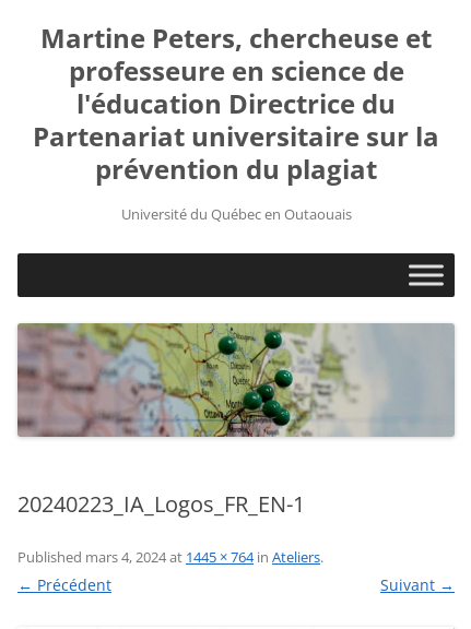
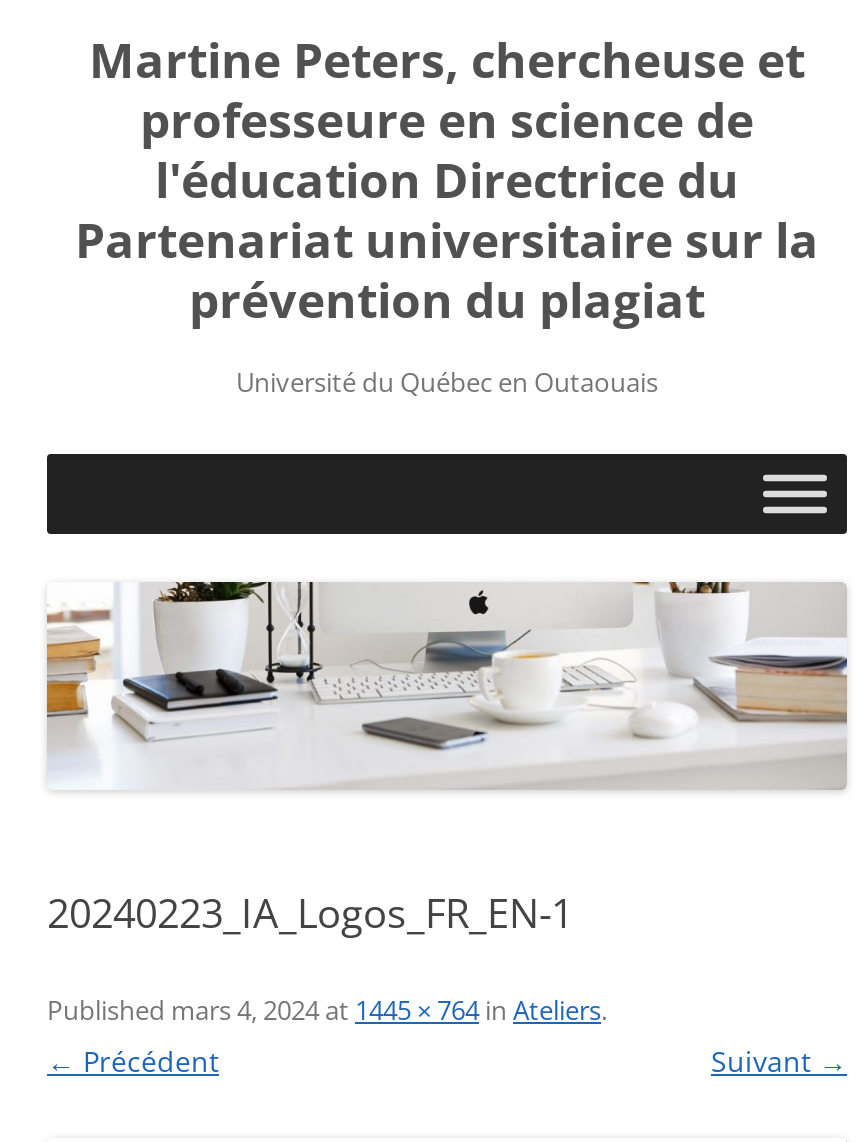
[16,322,455,438] [image] -> [47,580,847,790] [image]

